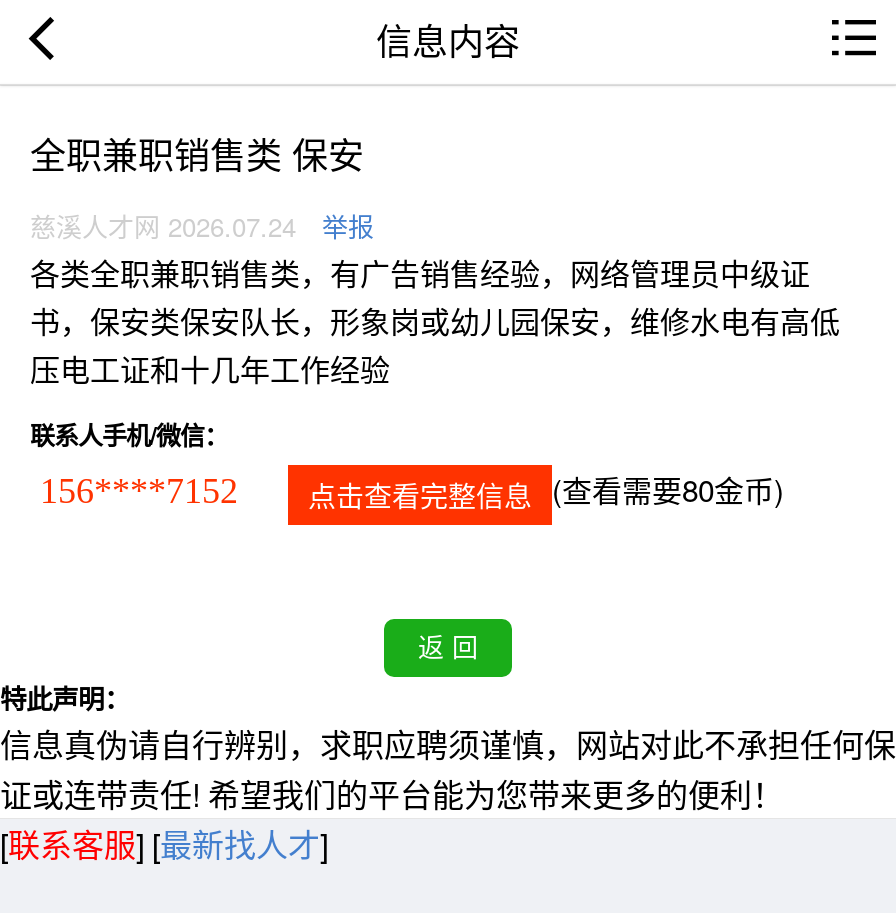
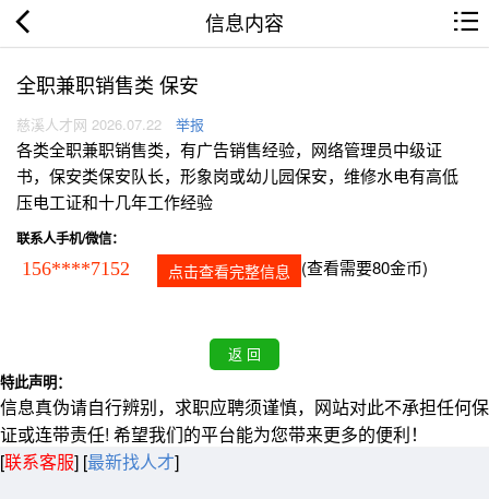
[30,207,374,245] 慈溪人才网 2026.07.24 举报 -> [16,114,204,135] 慈溪人才网 2026.07.22 举报

